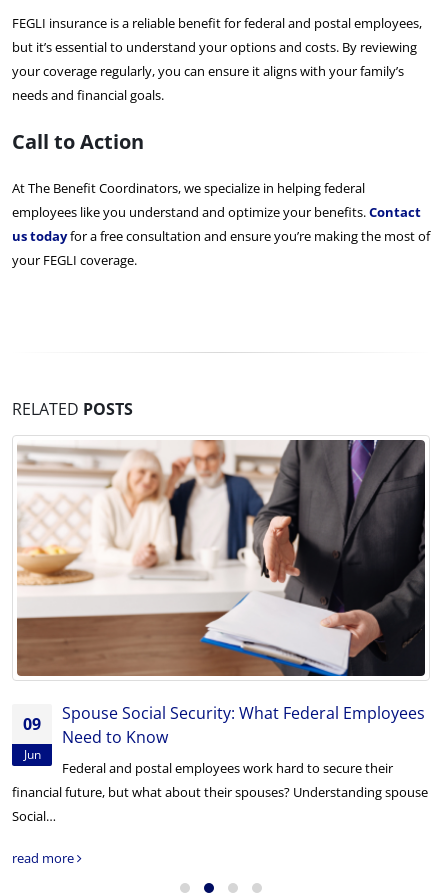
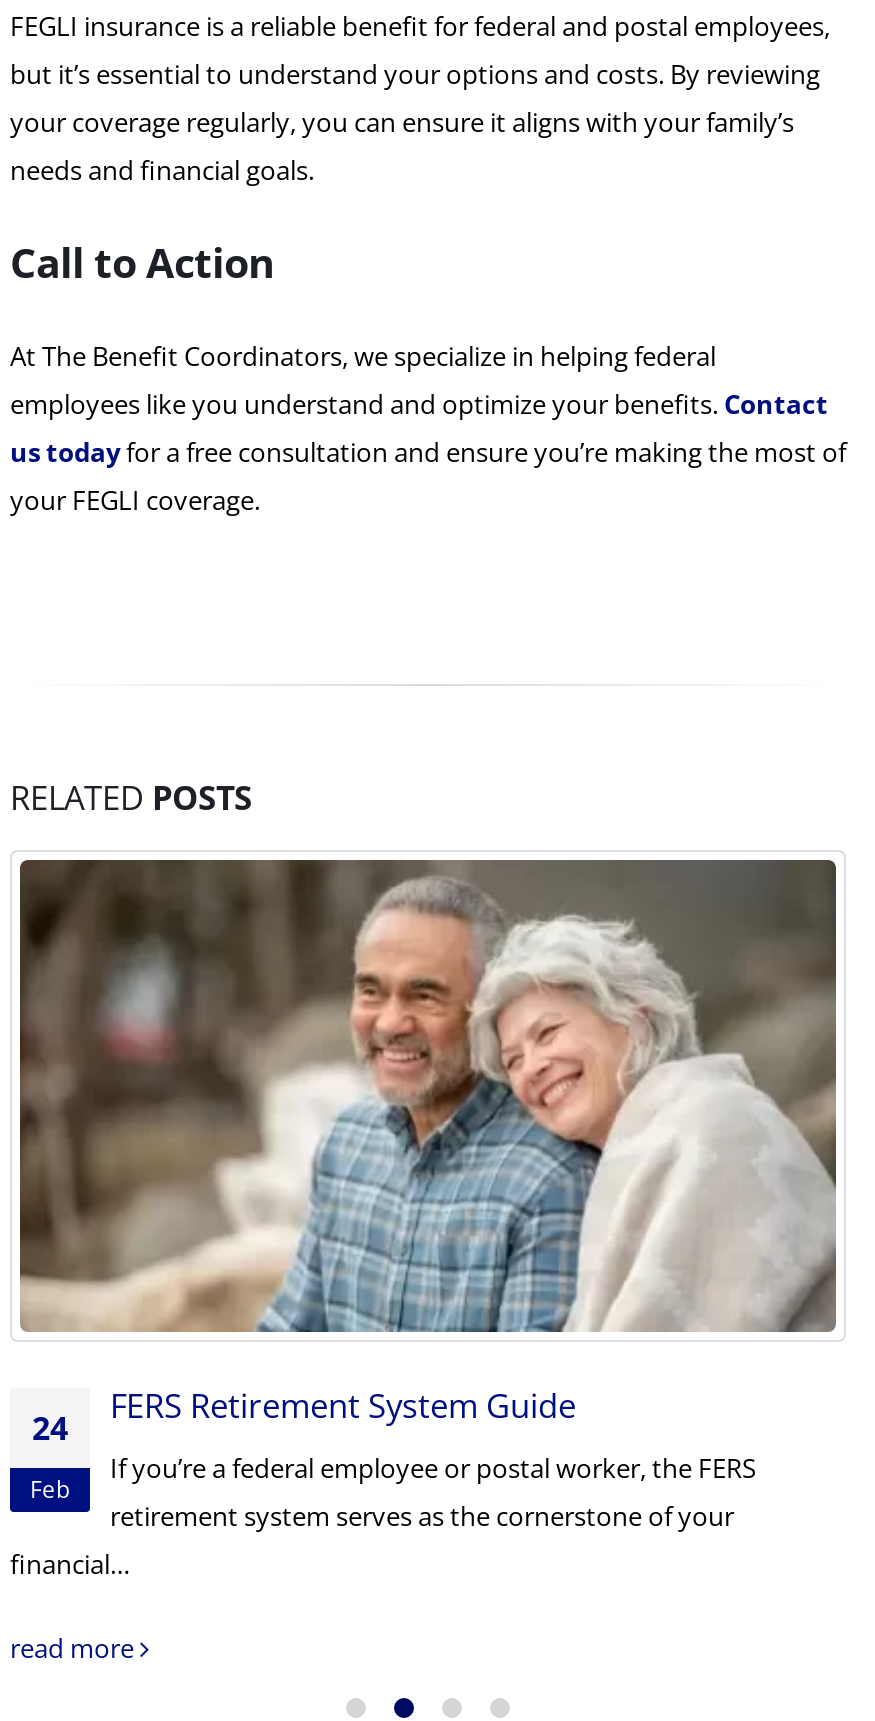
[17,439,425,748] [image] | Spouse Social Security: What Federal Employees | Need to Know -> [18,858,838,1427] [image] | FERS Retirement System Guide
[23,713,41,735] 09 -> [32,1405,68,1449] 24
[23,746,40,762] Jun -> [30,1471,70,1503] Feb
[12,759,428,825] Federal and postal employees work hard to secure their | financial future, but what about their spouses? Understanding spouse | Social… -> [10,1449,756,1581] If you’re a federal employee or postal worker, the FERS | retirement system serves as the cornerstone of your | financial…

